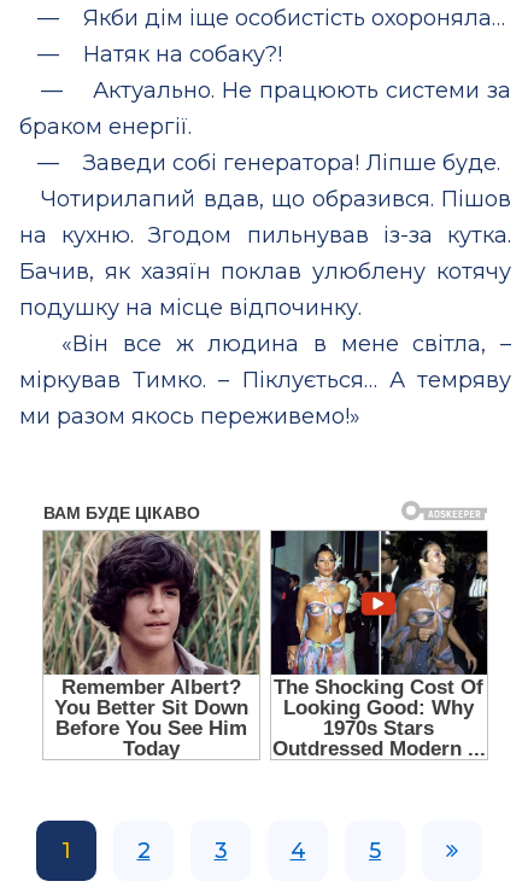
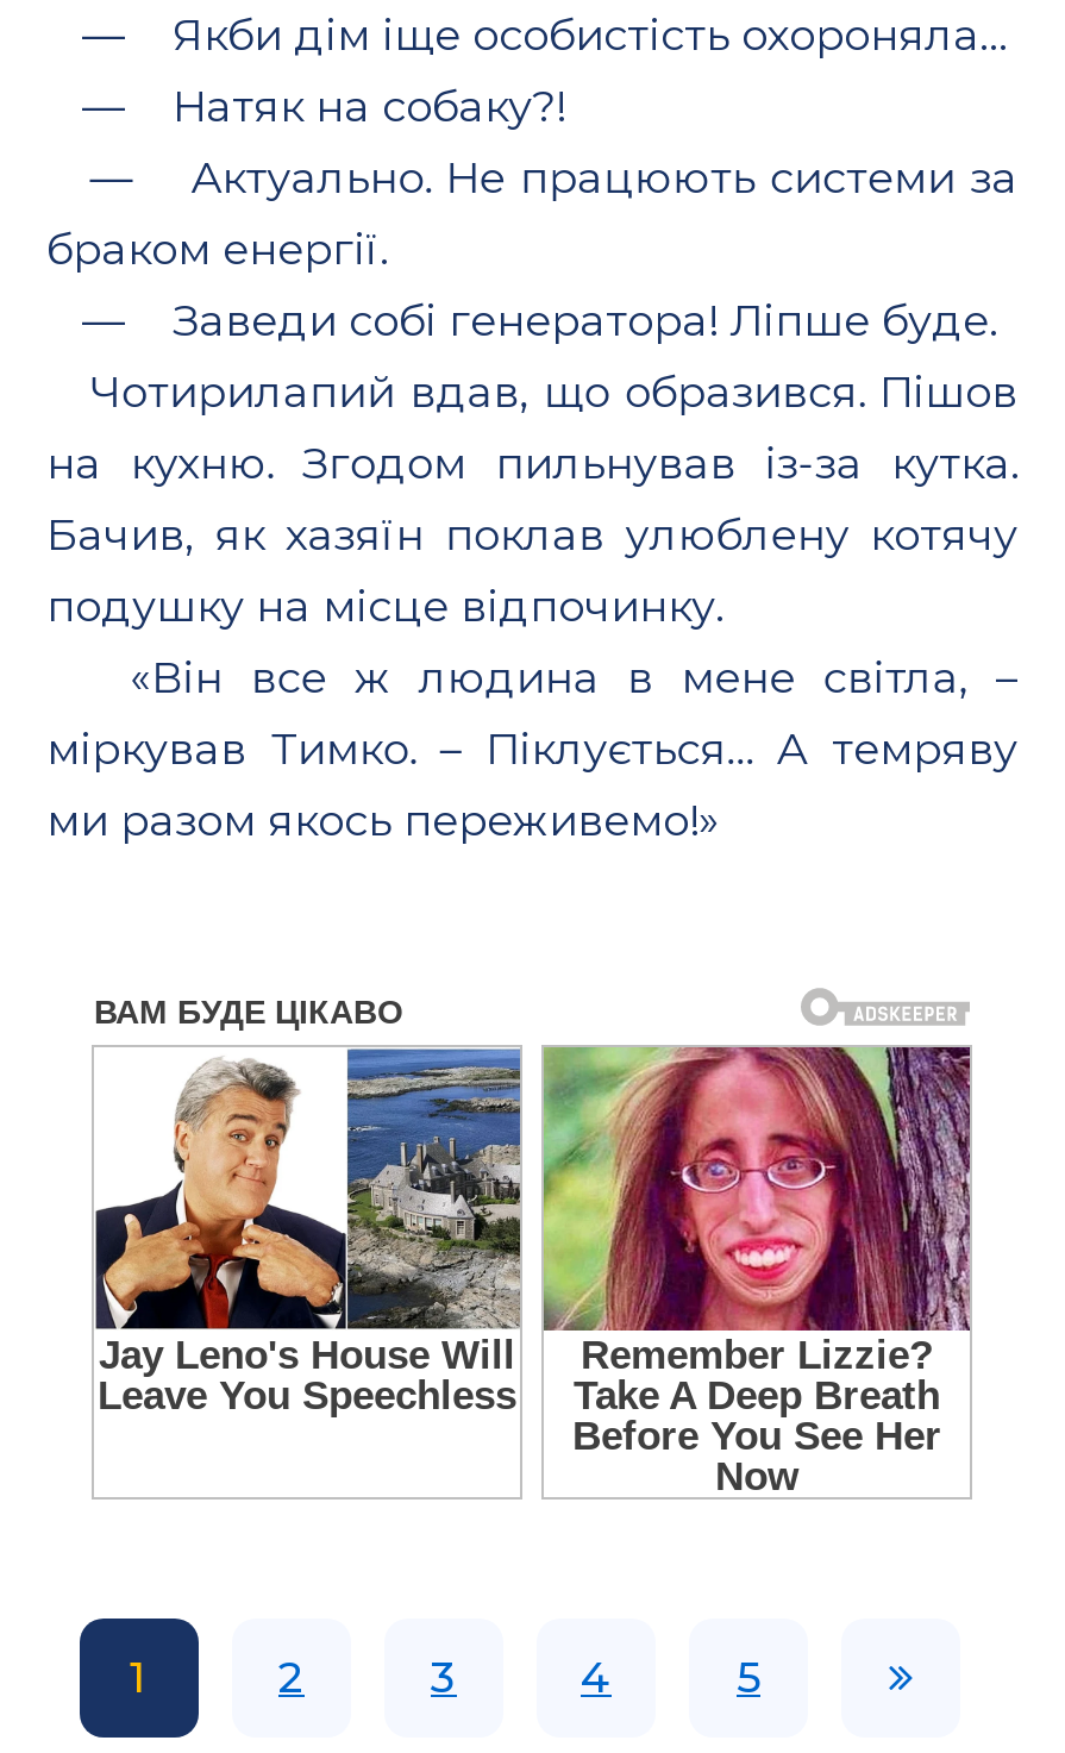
[42,530,260,760] [image] -> [94,1047,522,1497] [image]
[270,530,488,757] [image] -> [541,1045,972,1492] [image]

